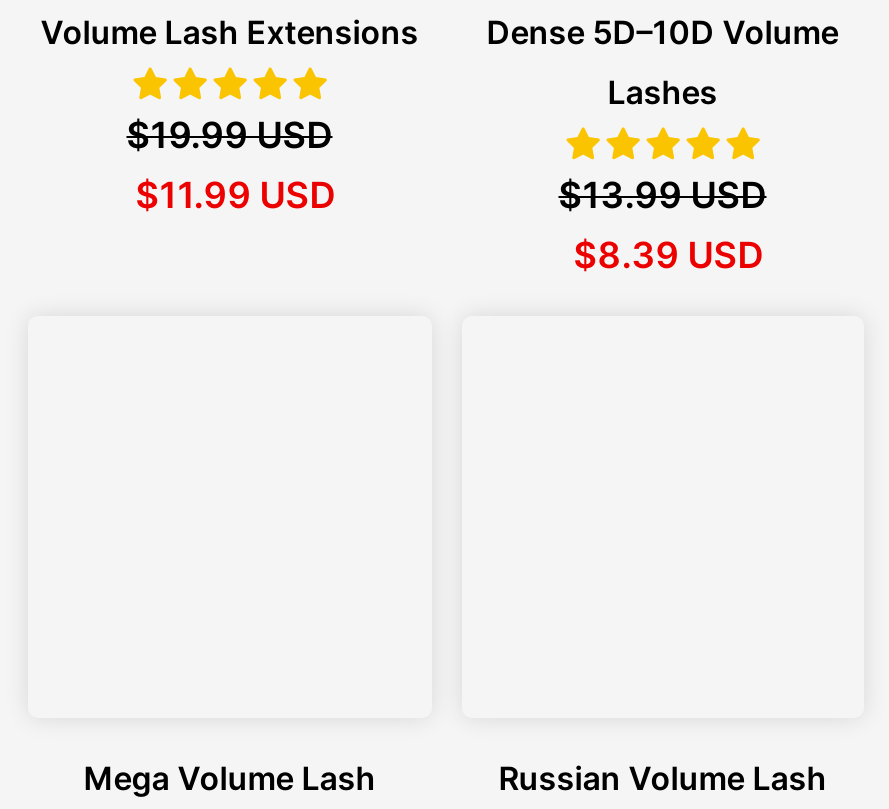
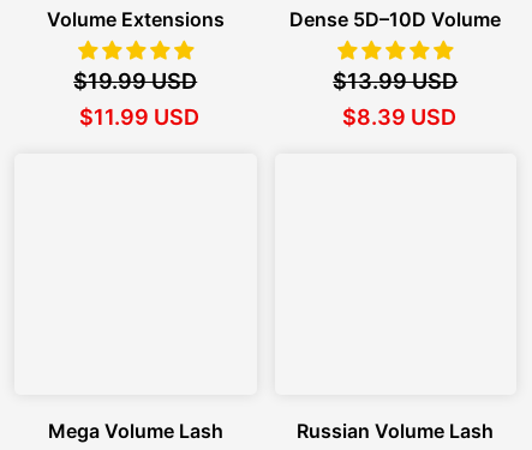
[40,11,418,51] Volume Lash Extensions -> [47,7,224,31] Volume Extensions
[608,71,718,111] Lashes -> none

